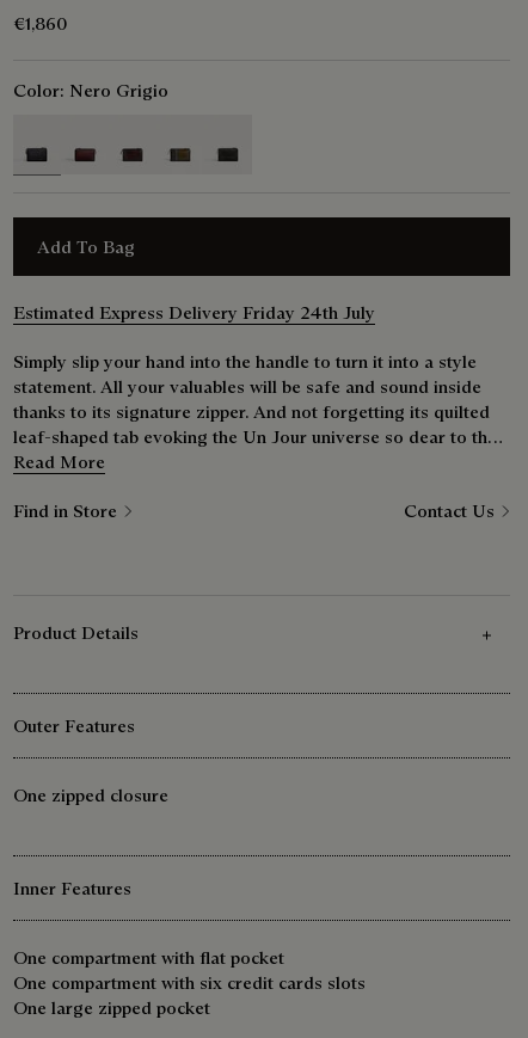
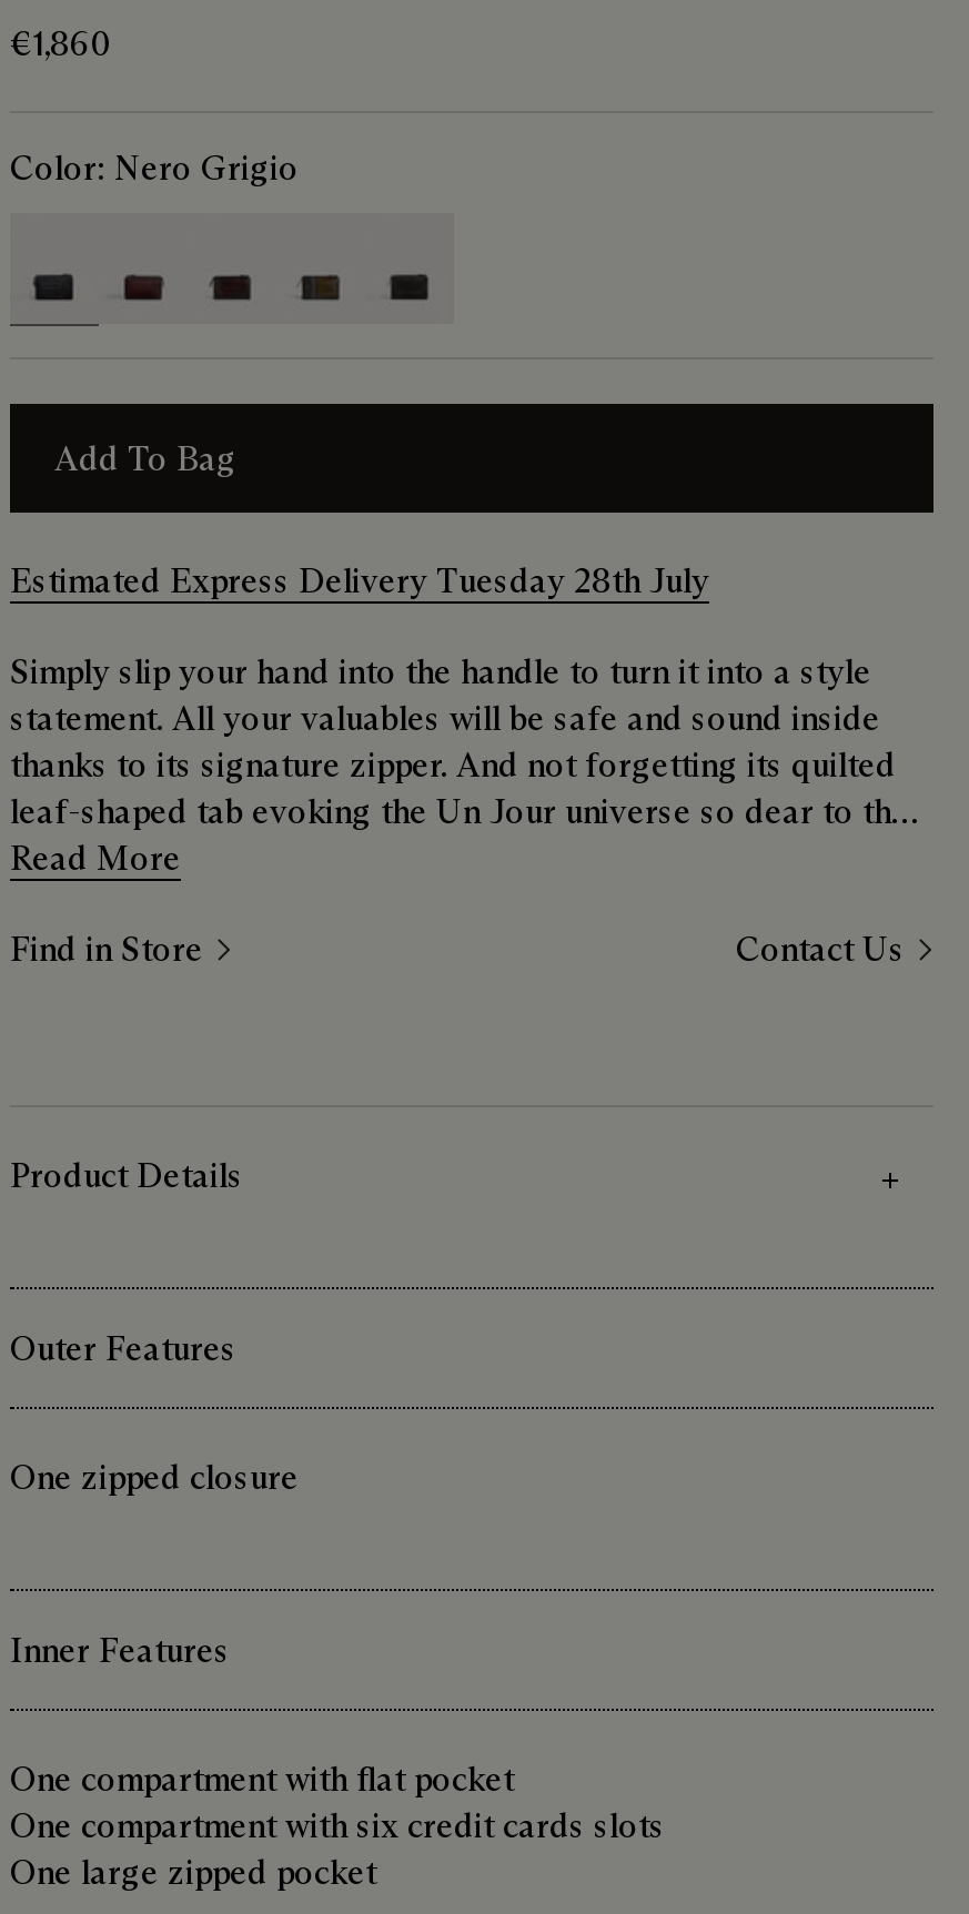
[13,301,375,324] Estimated Express Delivery Friday 24th July -> [10,560,709,602] Estimated Express Delivery Tuesday 28th July

